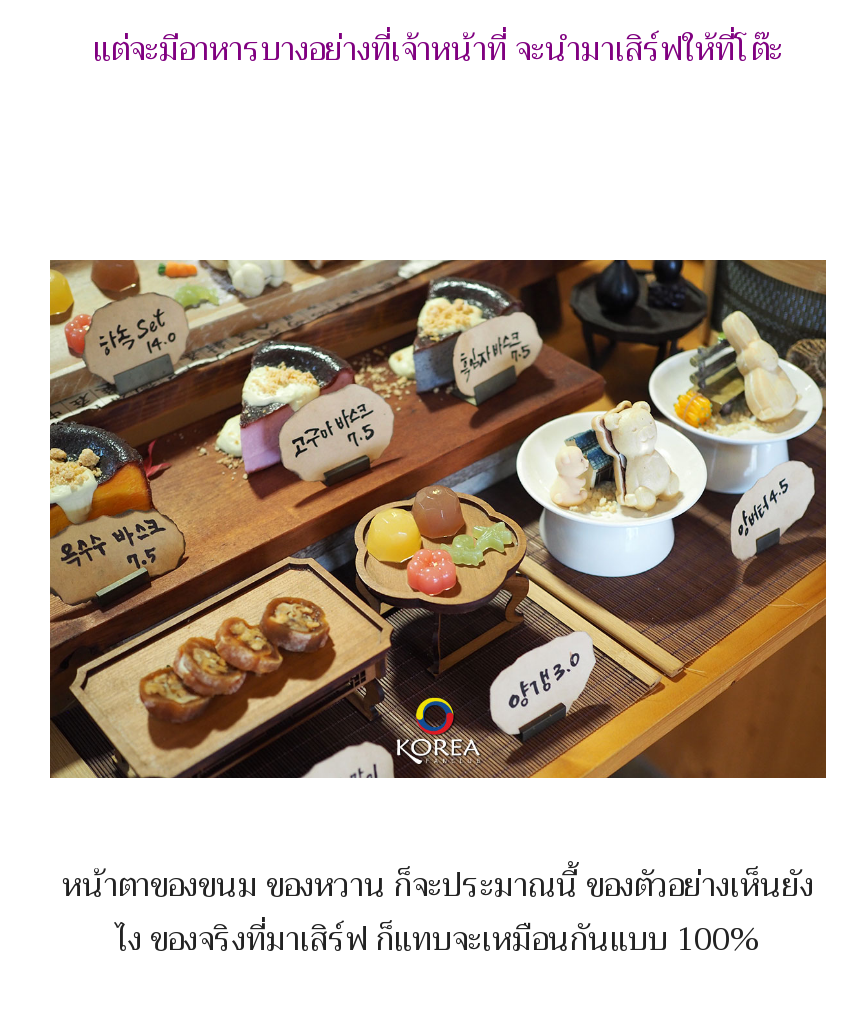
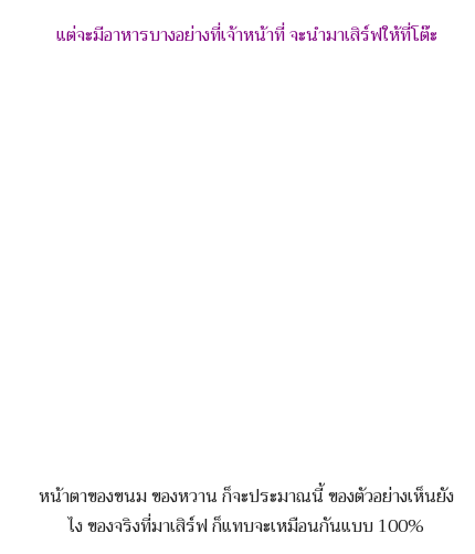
[48,258,828,780] [image] -> none

